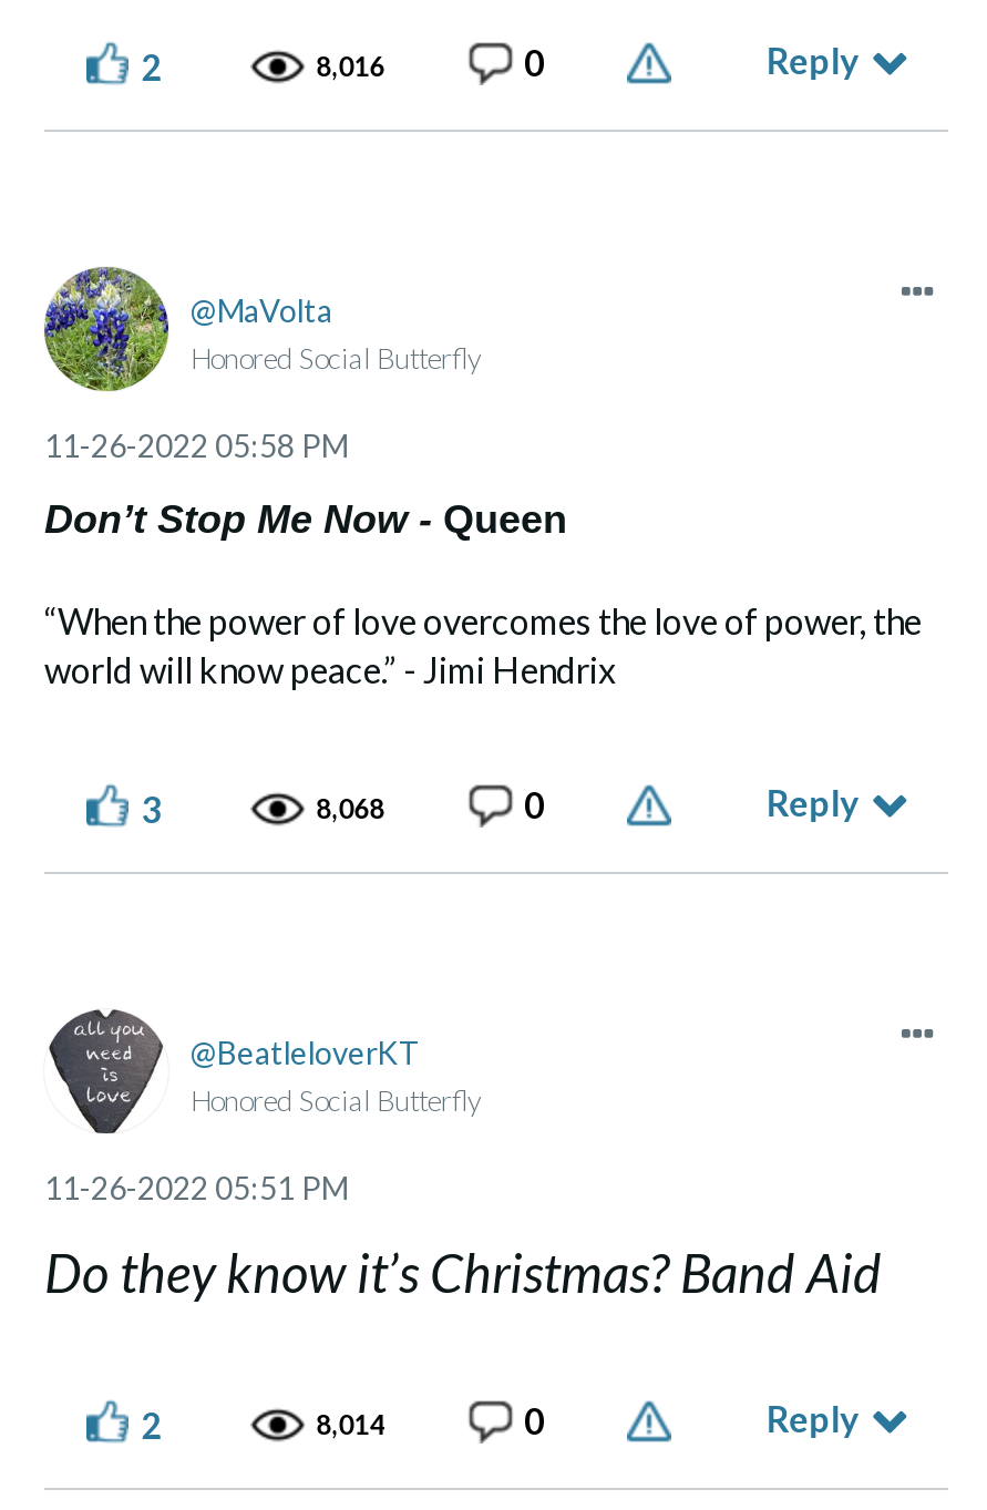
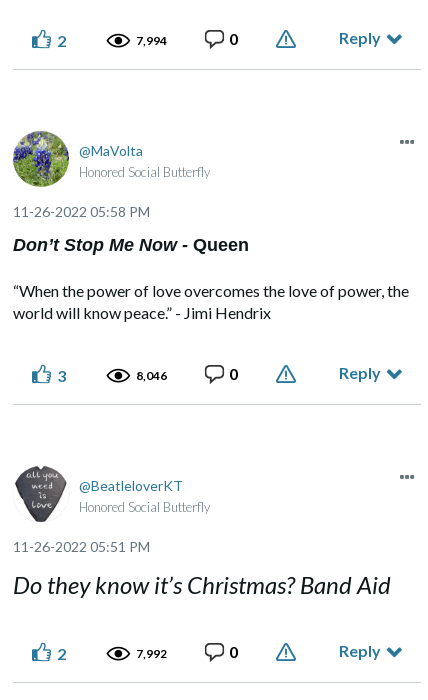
[316,49,385,82] 8,016 -> [136,33,167,48] 7,994
[316,791,385,825] 8,068 -> [136,368,167,383] 8,046
[316,1407,385,1441] 8,014 -> [136,646,167,661] 7,992

